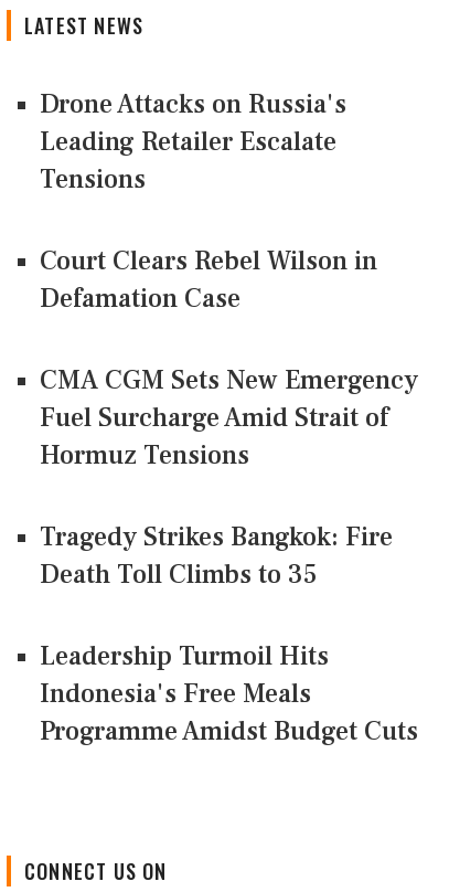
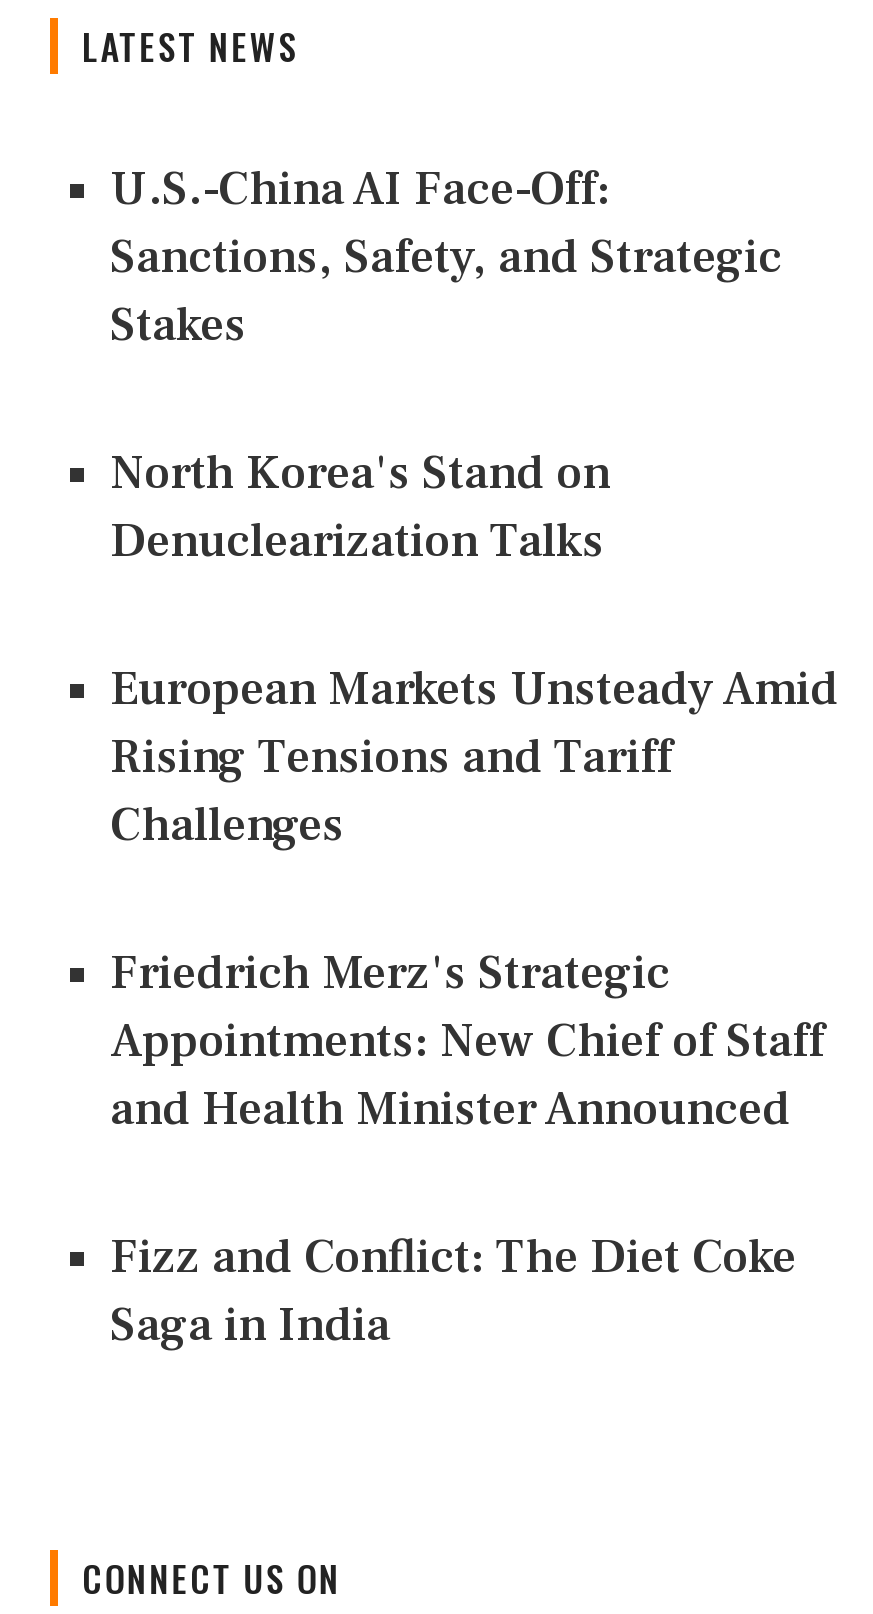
[40,87,346,196] Drone Attacks on Russia's | Leading Retailer Escalate | Tensions -> [110,157,782,355] U.S.-China AI Face-Off: | Sanctions, Safety, and Strategic | Stakes
[40,244,377,315] Court Clears Rebel Wilson in | Defamation Case -> [110,441,610,571] North Korea's Stand on | Denuclearization Talks
[40,363,418,472] CMA CGM Sets New Emergency | Fuel Surcharge Amid Strait of | Hormuz Tensions -> [110,657,838,855] European Markets Unsteady Amid | Rising Tensions and Tariff | Challenges
[40,520,393,591] Tragedy Strikes Bangkok: Fire | Death Toll Climbs to 35 -> [110,941,824,1139] Friedrich Merz's Strategic | Appointments: New Chief of Staff | and Health Minister Announced
[40,639,418,748] Leadership Turmoil Hits | Indonesia's Free Meals | Programme Amidst Budget Cuts -> [110,1225,796,1355] Fizz and Conflict: The Diet Coke | Saga in India

